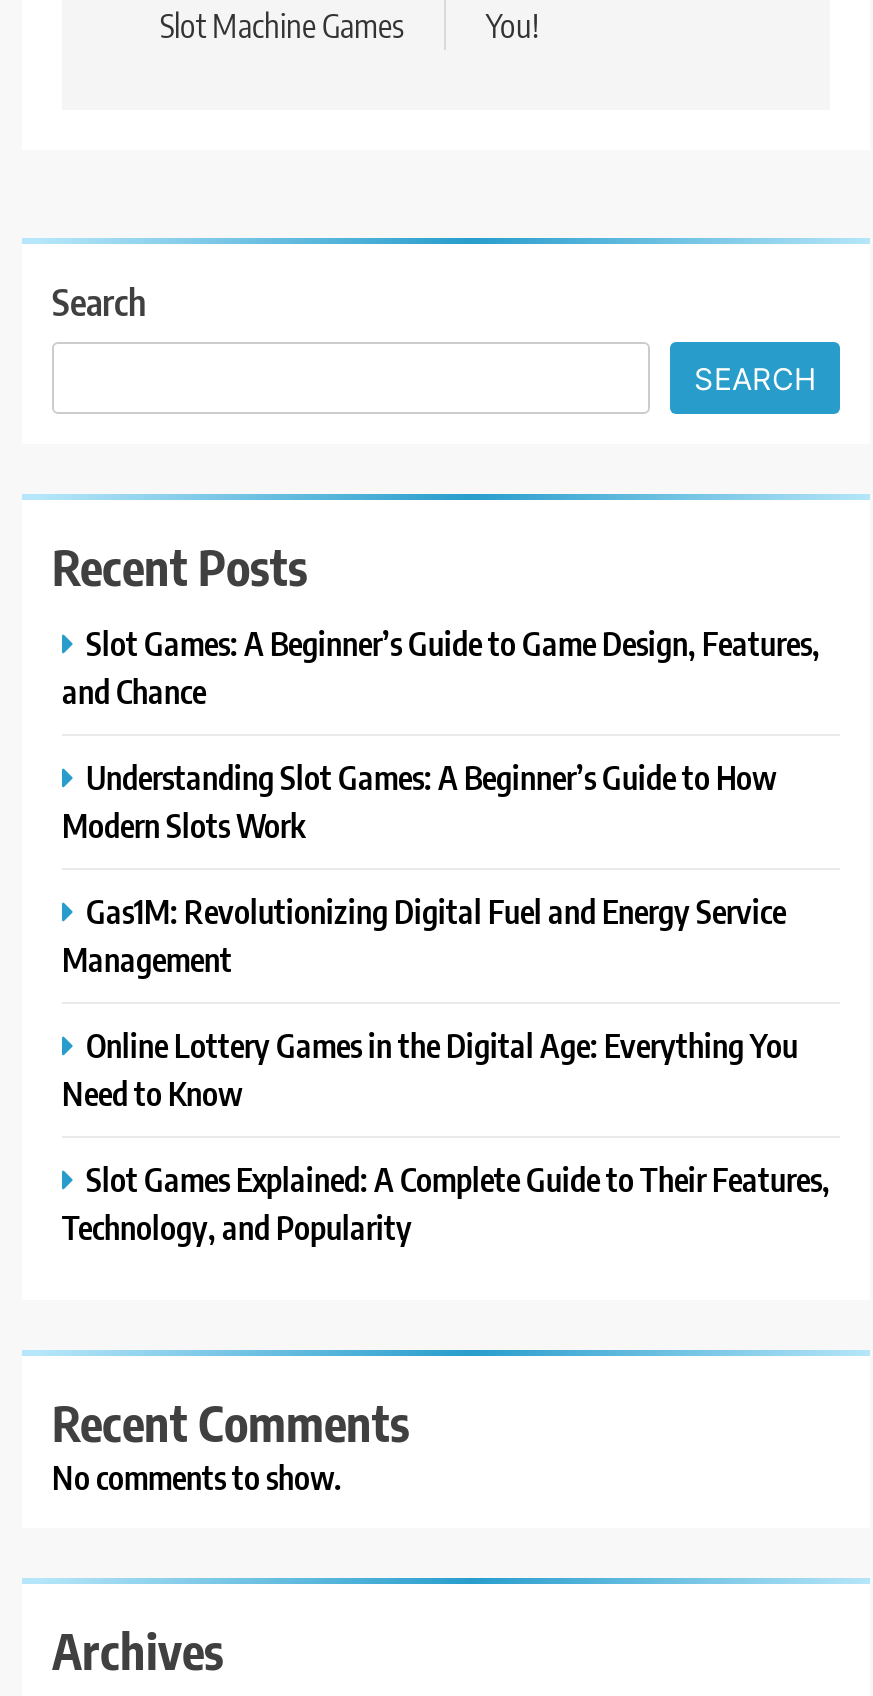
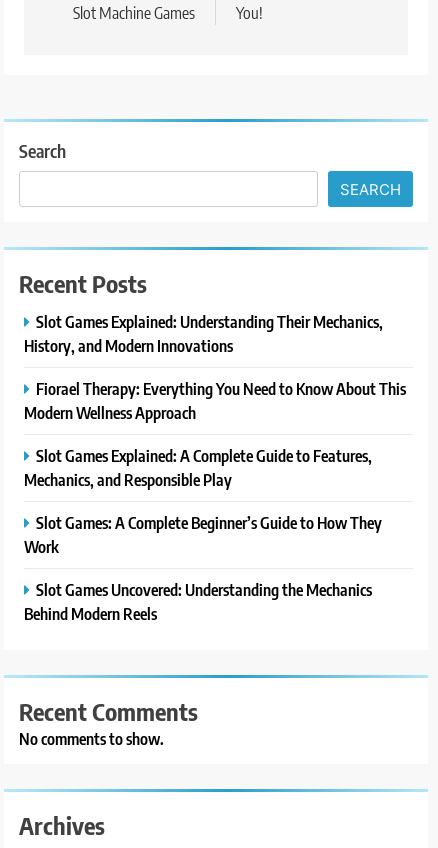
[62,622,820,712] Slot Games: A Beginner’s Guide to Game Design, Features, | and Chance -> [24,311,383,356] Slot Games Explained: Understanding Their Mechanics, | History, and Modern Innovations
[62,756,776,846] Understanding Slot Games: A Beginner’s Guide to How | Modern Slots Work -> [24,378,406,423] Fiorael Therapy: Everything You Need to Know About This | Modern Wellness Approach
[62,890,786,980] Gas1M: Revolutionizing Digital Fuel and Energy Service | Management -> [24,445,372,490] Slot Games Explained: A Complete Guide to Features, | Mechanics, and Responsible Play
[62,1024,798,1114] Online Lottery Games in the Digital Age: Everything You | Need to Know -> [24,512,382,557] Slot Games: A Complete Beginner’s Guide to How They | Work
[62,1158,830,1248] Slot Games Explained: A Complete Guide to Their Features, | Technology, and Popularity -> [24,579,372,624] Slot Games Uncovered: Understanding the Mechanics | Behind Modern Reels

